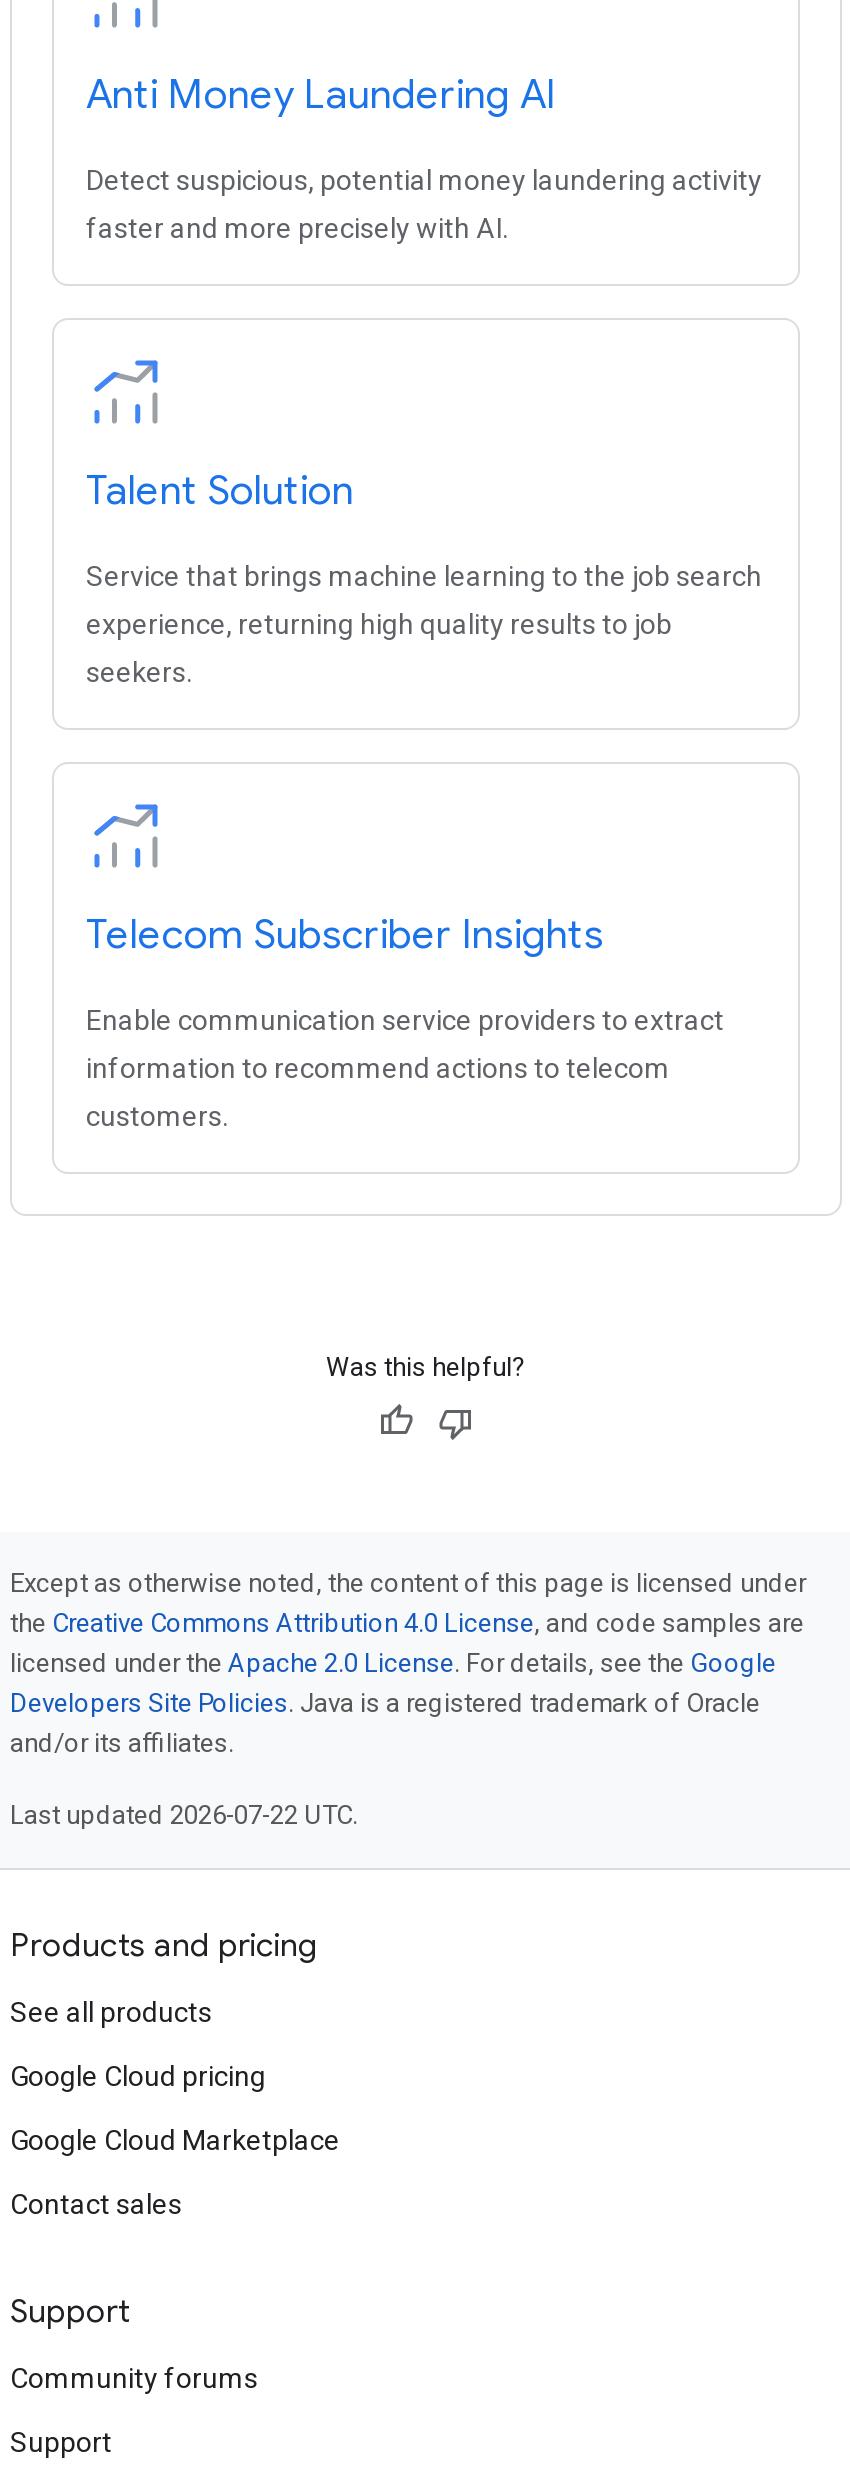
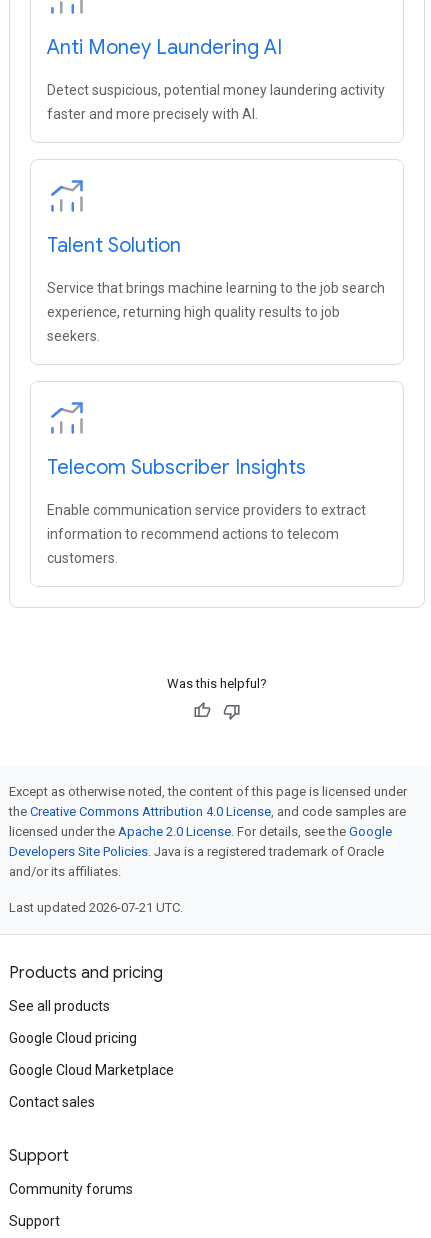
[10,1800,358,1830] Last updated 2026-07-22 UTC. -> [9,900,183,915] Last updated 2026-07-21 UTC.

